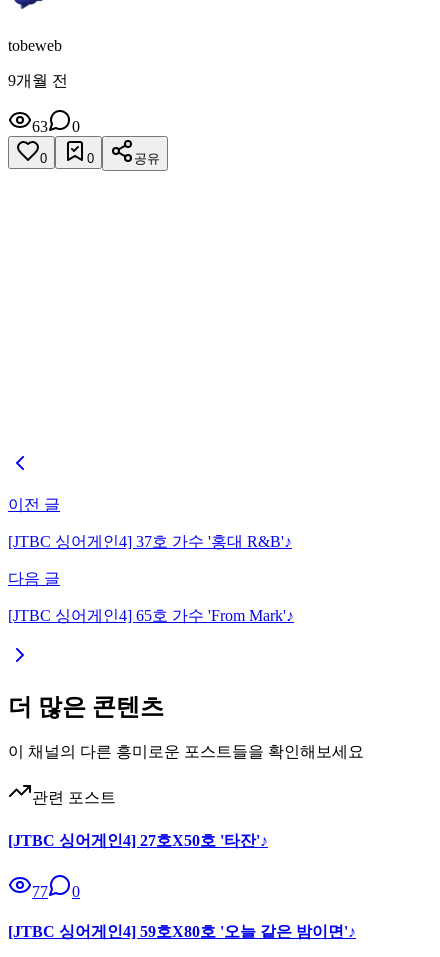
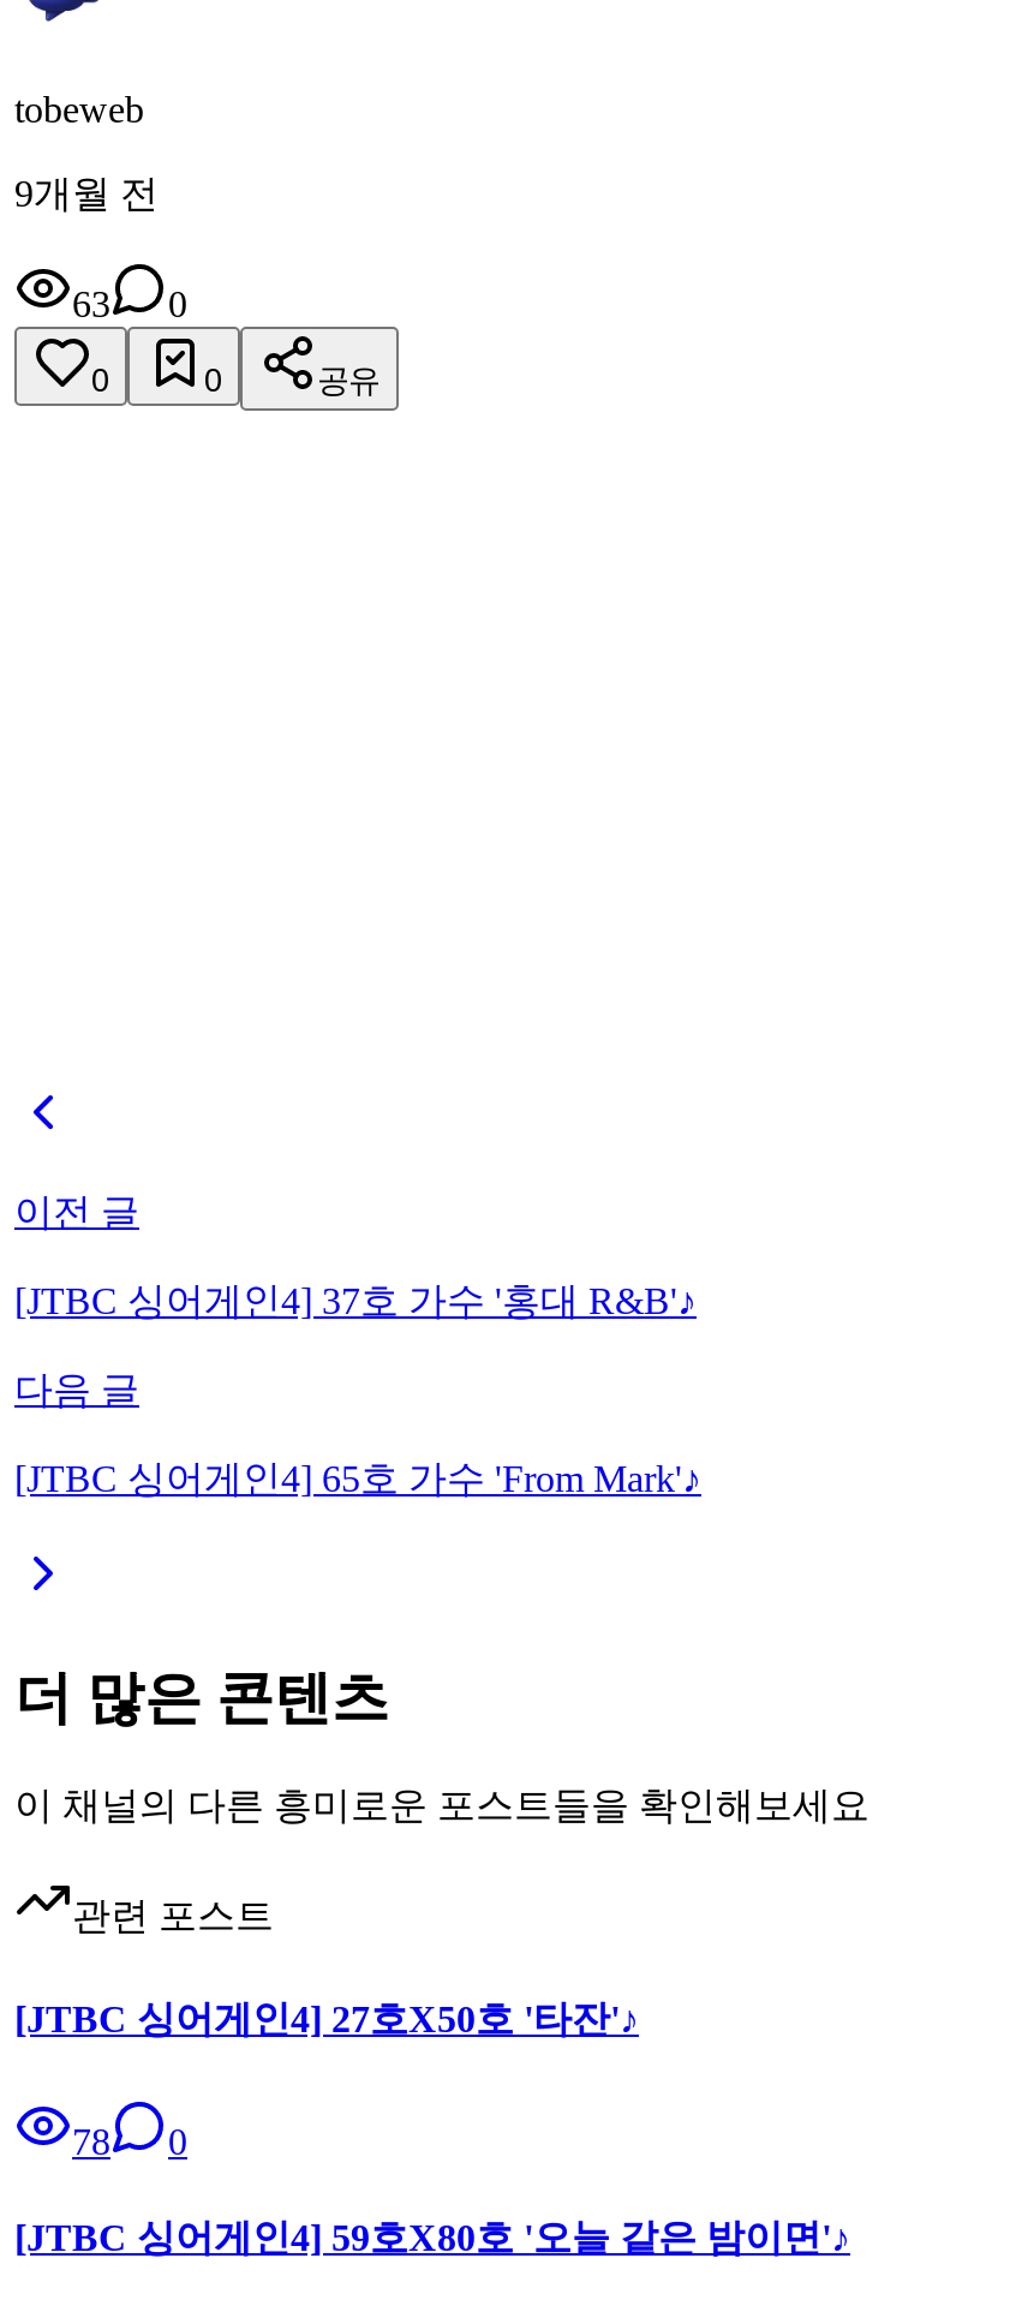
[32,883,80,900] 77 0 -> [72,2121,187,2162] 78 0

